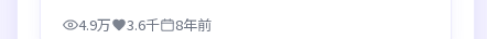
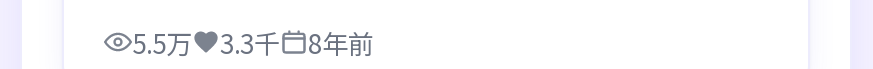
[78,15,111,35] 4.9万 -> [132,24,192,62] 5.5万
[127,15,160,35] 3.6千 -> [220,24,280,62] 3.3千

